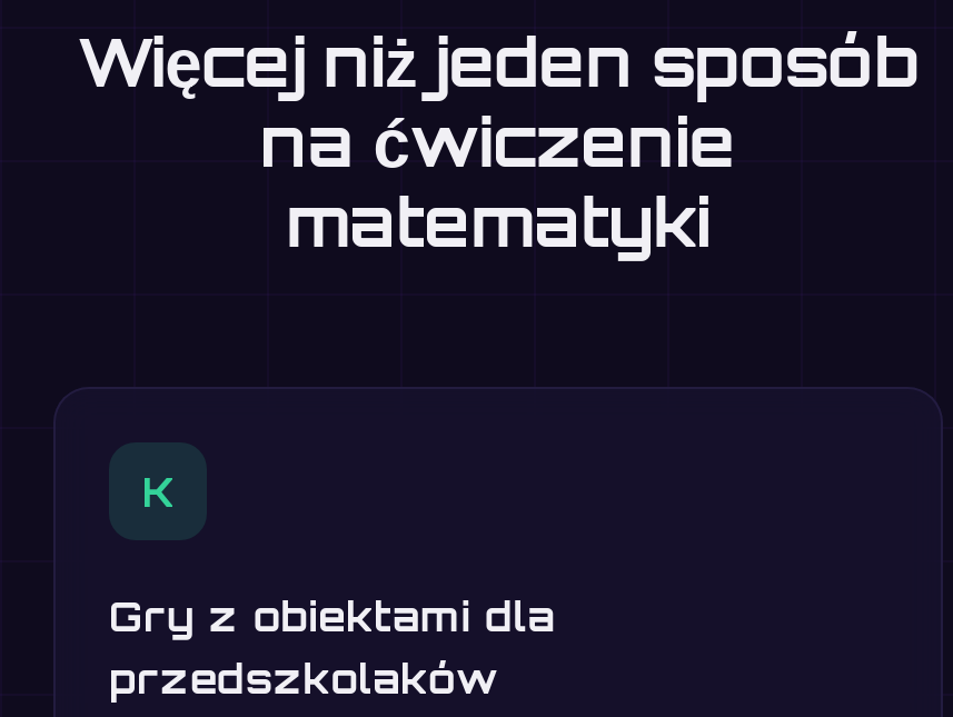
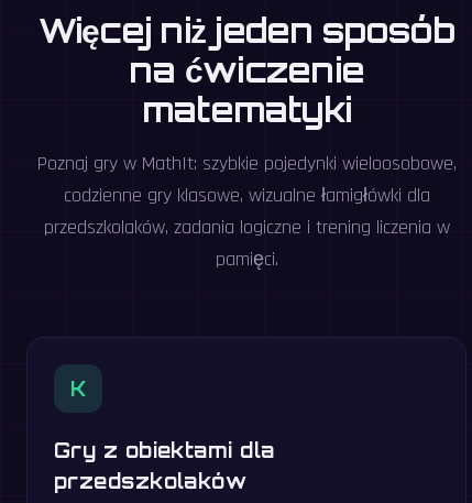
none -> [37,151,456,272] Poznaj gry w MathIt: szybkie pojedynki wieloosobowe, | codzienne gry klasowe, wizualne łamigłówki dla | przedszkolaków, zadania logiczne i trening liczenia w | pamięci.

